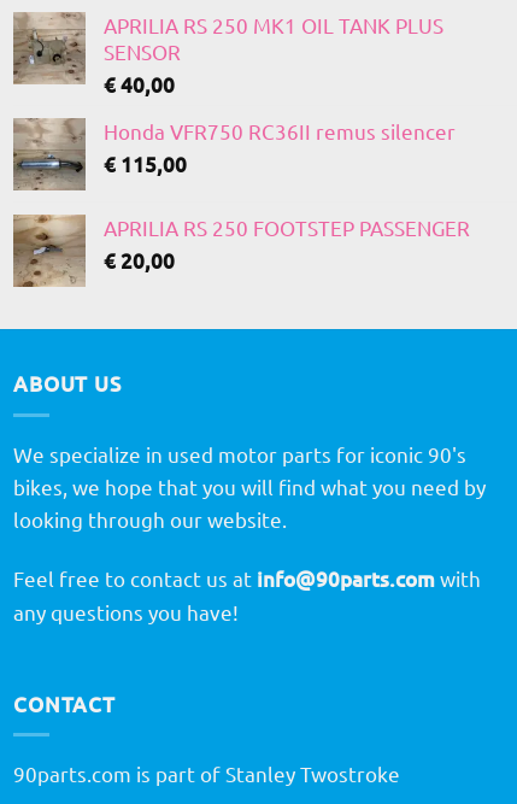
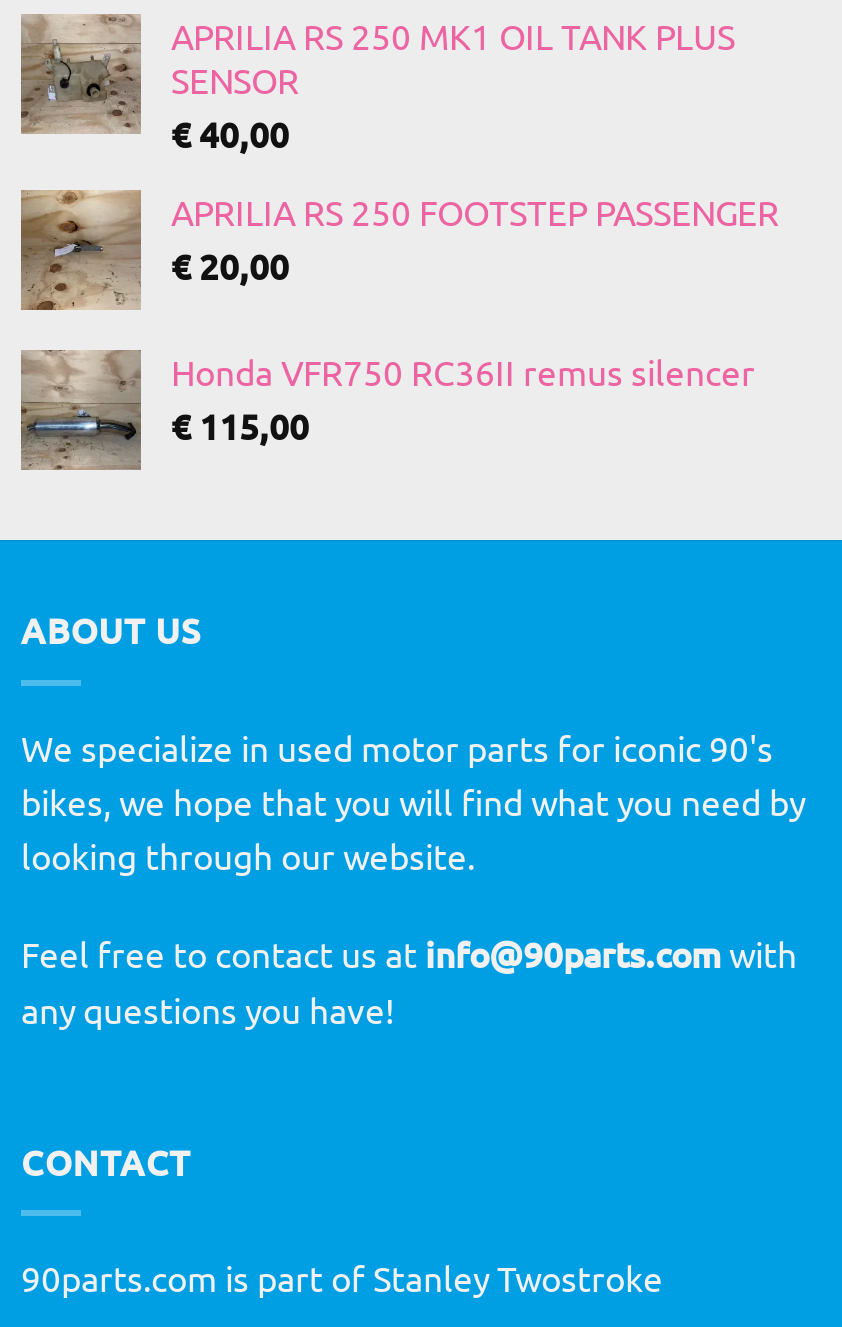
moved [11,117,456,192] -> [17,348,755,472]: [image] | Honda VFR750 RC36II remus silencer | €115,00
moved [13,215,470,287] -> [25,191,779,310]: [image] | APRILIA RS 250 FOOTSTEP PASSENGER | €20,00

